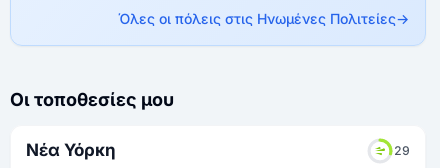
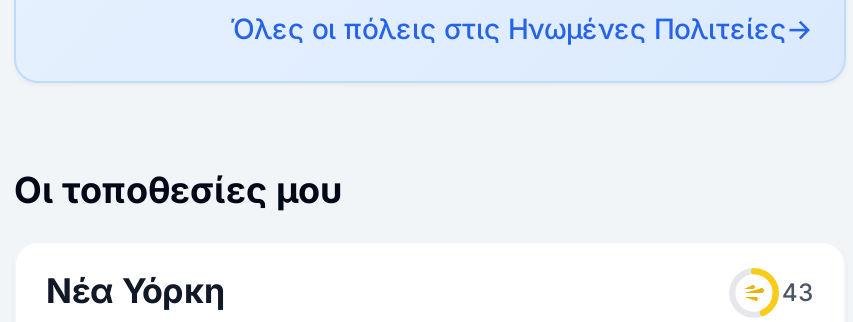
[394,143,410,158] 29 -> [782,276,814,306] 43

